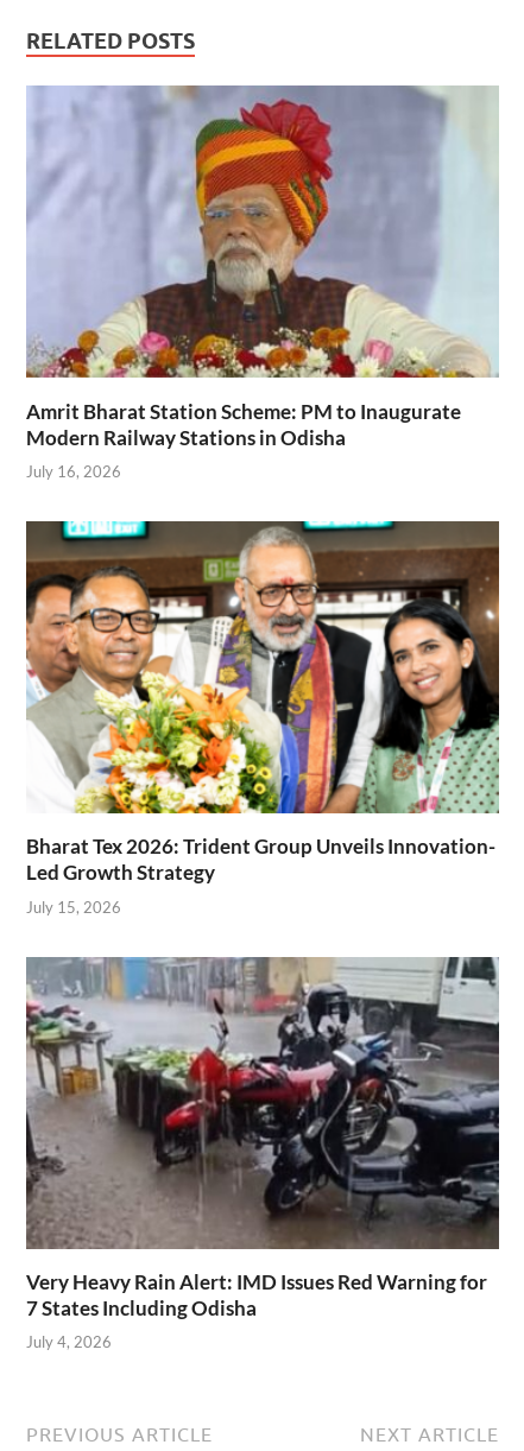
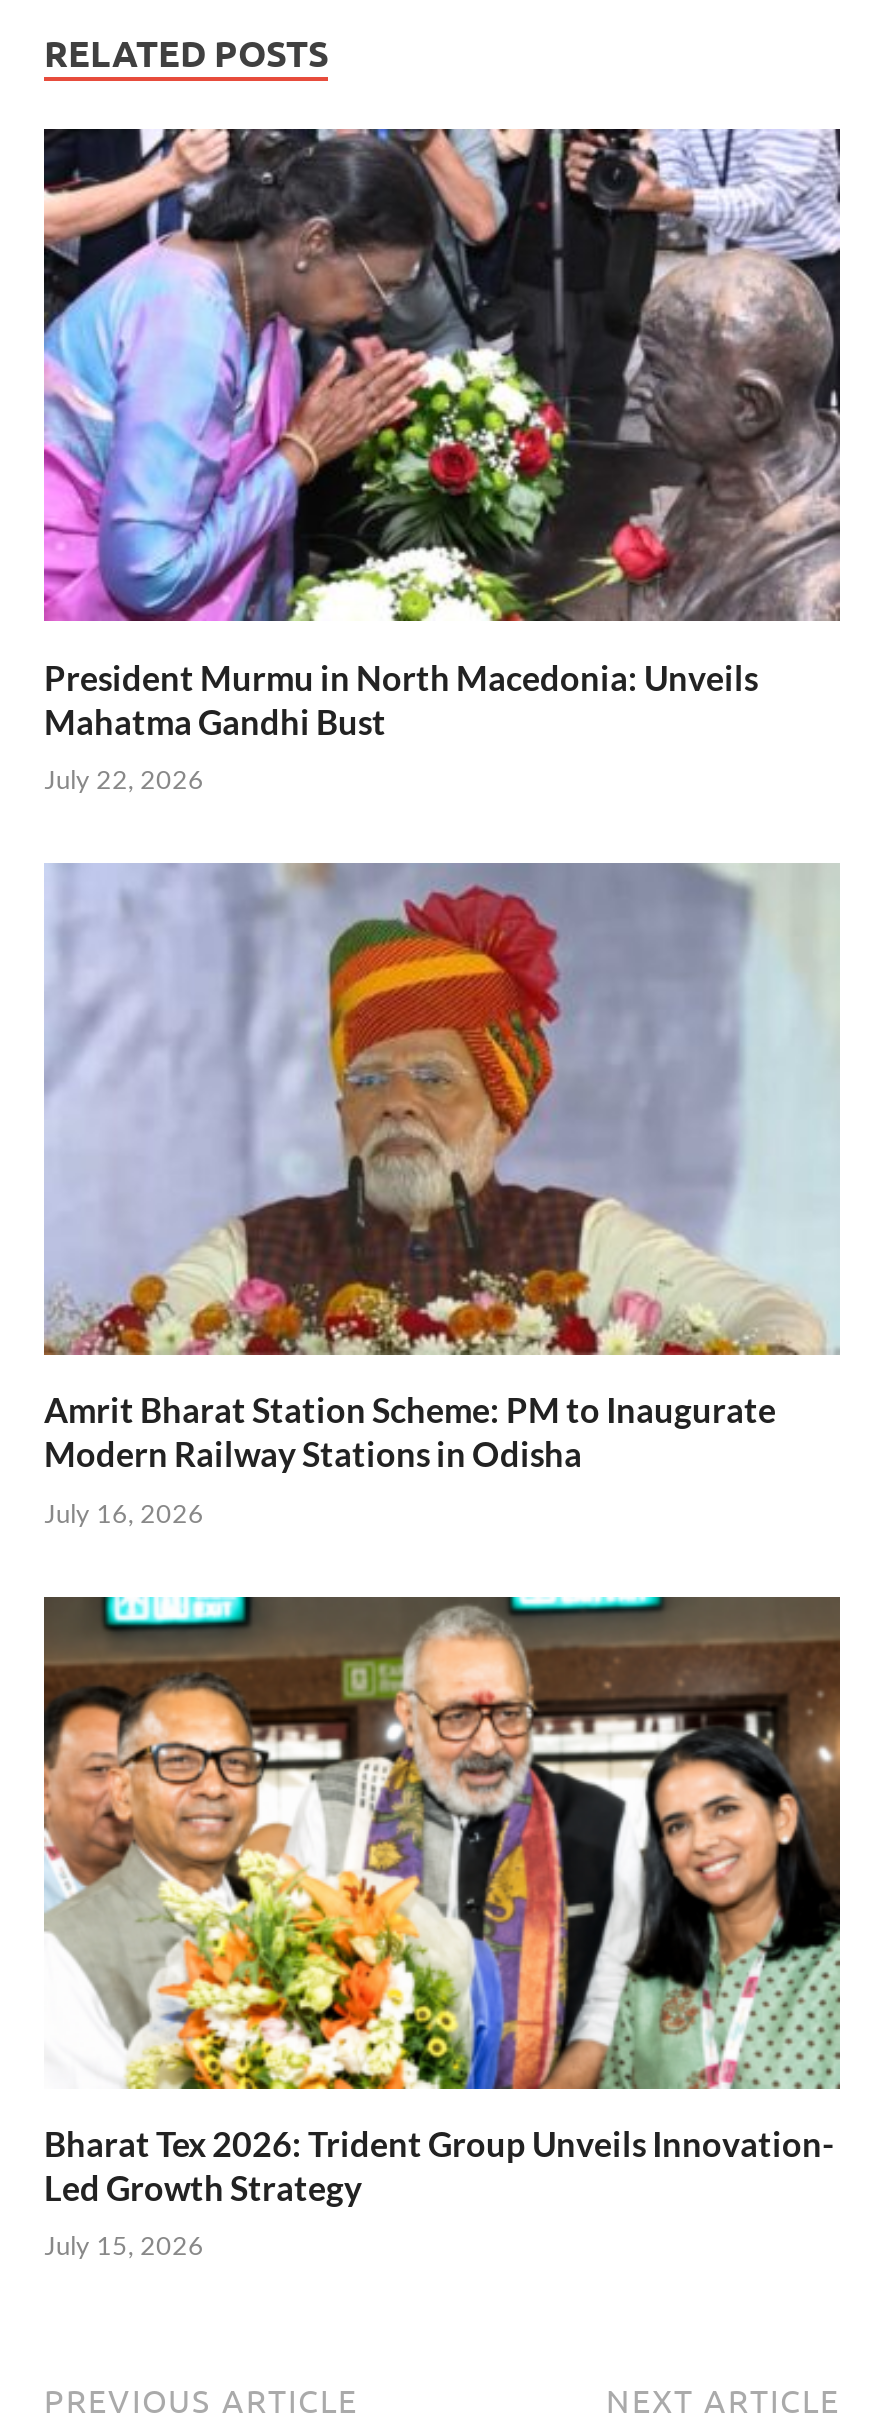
none -> [42,127,842,795] [image] | President Murmu in North Macedonia: Unveils | Mahatma Gandhi Bust | July 22, 2026
moved [25,85,498,916] -> [42,861,838,2261]: [image] | Amrit Bharat Station Scheme: PM to Inaugurate | Modern Railway Stations in Odisha | July 16, 2026 | Bharat Tex 2026: Trident Group Unveils Innovation- | Led Growth Strategy | July 15, 2026
[25,956,500,1351] [image] | Very Heavy Rain Alert: IMD Issues Red Warning for | 7 States Including Odisha | July 4, 2026 -> none

